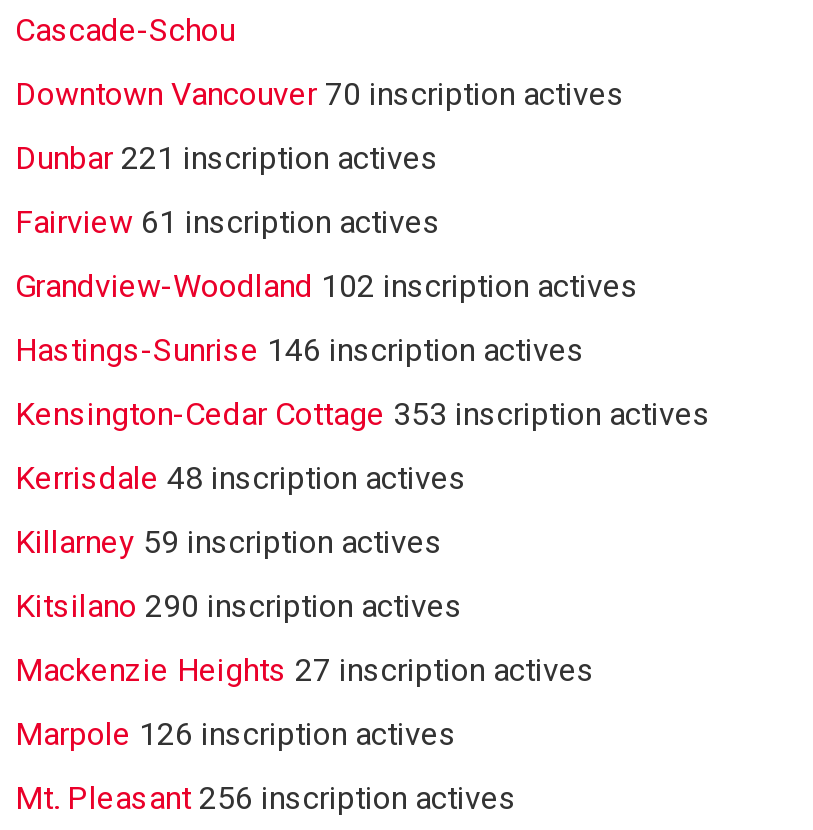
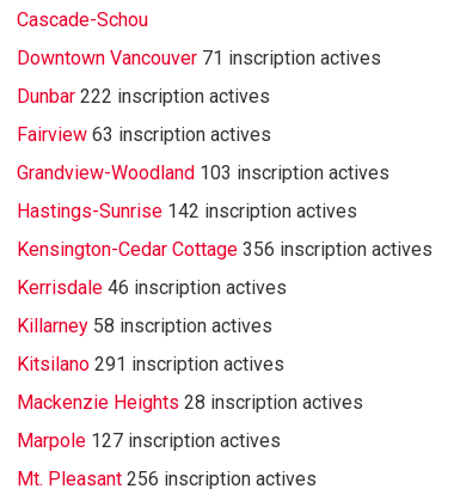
[15,75,625,113] Downtown Vancouver 70 inscription actives -> [17,47,381,69] Downtown Vancouver 71 inscription actives
[15,139,439,177] Dunbar 221 inscription actives -> [17,85,270,108] Dunbar 222 inscription actives
[15,203,441,241] Fairview 61 inscription actives -> [17,123,271,146] Fairview 63 inscription actives
[15,267,639,305] Grandview-Woodland 102 inscription actives -> [17,161,389,184] Grandview-Woodland 103 inscription actives
[15,331,585,369] Hastings-Sunrise 146 inscription actives -> [17,200,357,222] Hastings-Sunrise 142 inscription actives
[15,395,711,433] Kensington-Cedar Cottage 353 inscription actives -> [17,238,432,261] Kensington-Cedar Cottage 356 inscription actives
[15,459,467,497] Kerrisdale 48 inscription actives -> [17,276,287,299] Kerrisdale 46 inscription actives
[15,523,443,561] Killarney 59 inscription actives -> [17,314,272,337] Killarney 58 inscription actives
[15,587,463,625] Kitsilano 290 inscription actives -> [17,353,284,375] Kitsilano 291 inscription actives
[15,651,595,689] Mackenzie Heights 27 inscription actives -> [17,391,363,414] Mackenzie Heights 28 inscription actives
[15,715,457,753] Marpole 126 inscription actives -> [17,429,281,452] Marpole 127 inscription actives

